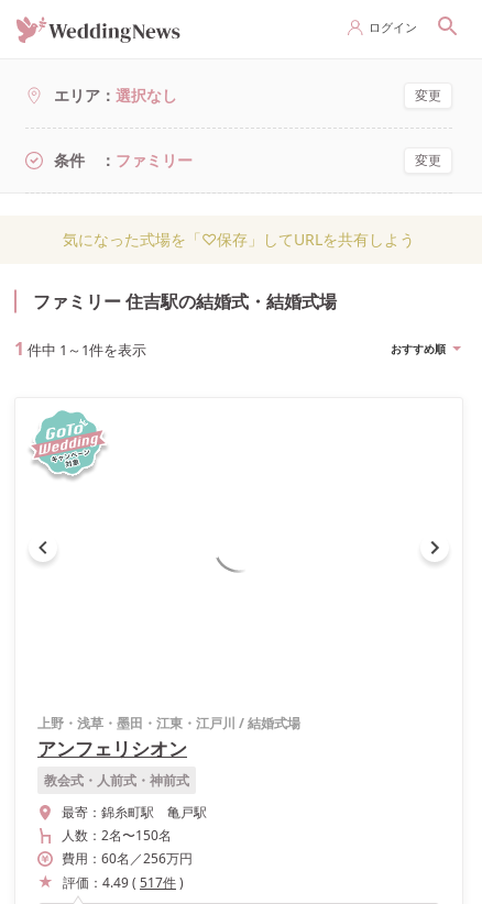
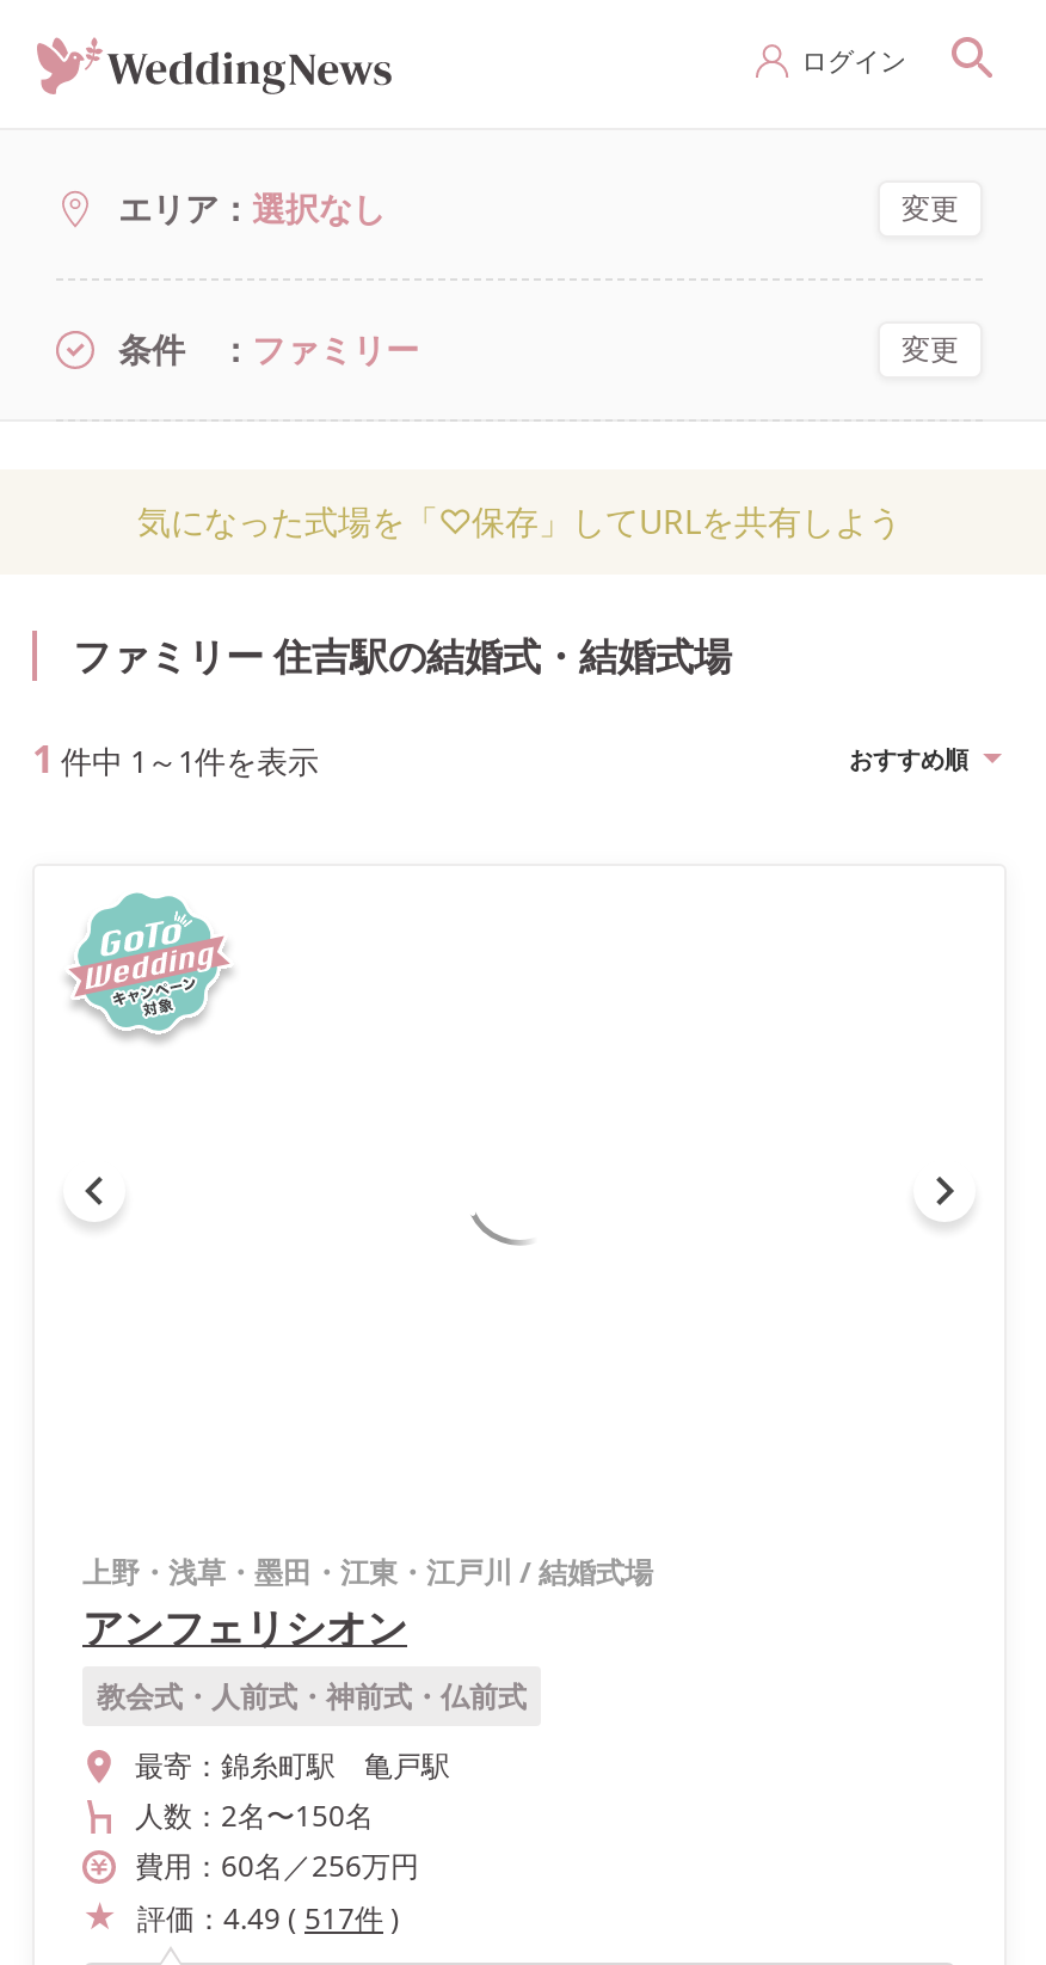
[44,771,189,790] 教会式・人前式・神前式 -> [97,1676,527,1717] 教会式・人前式・神前式・仏前式

